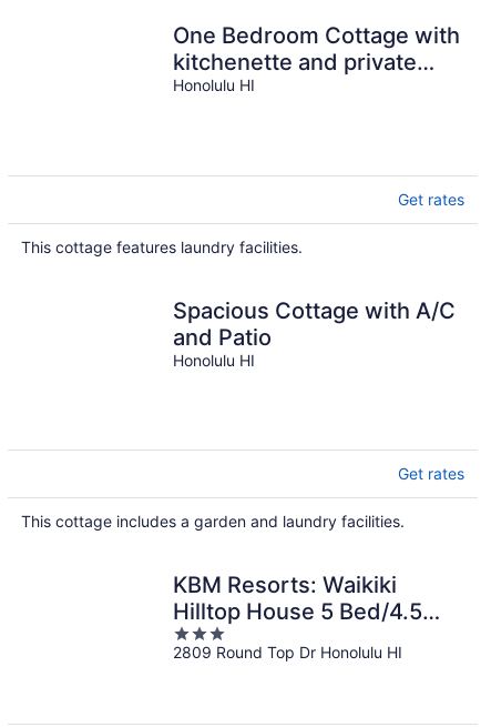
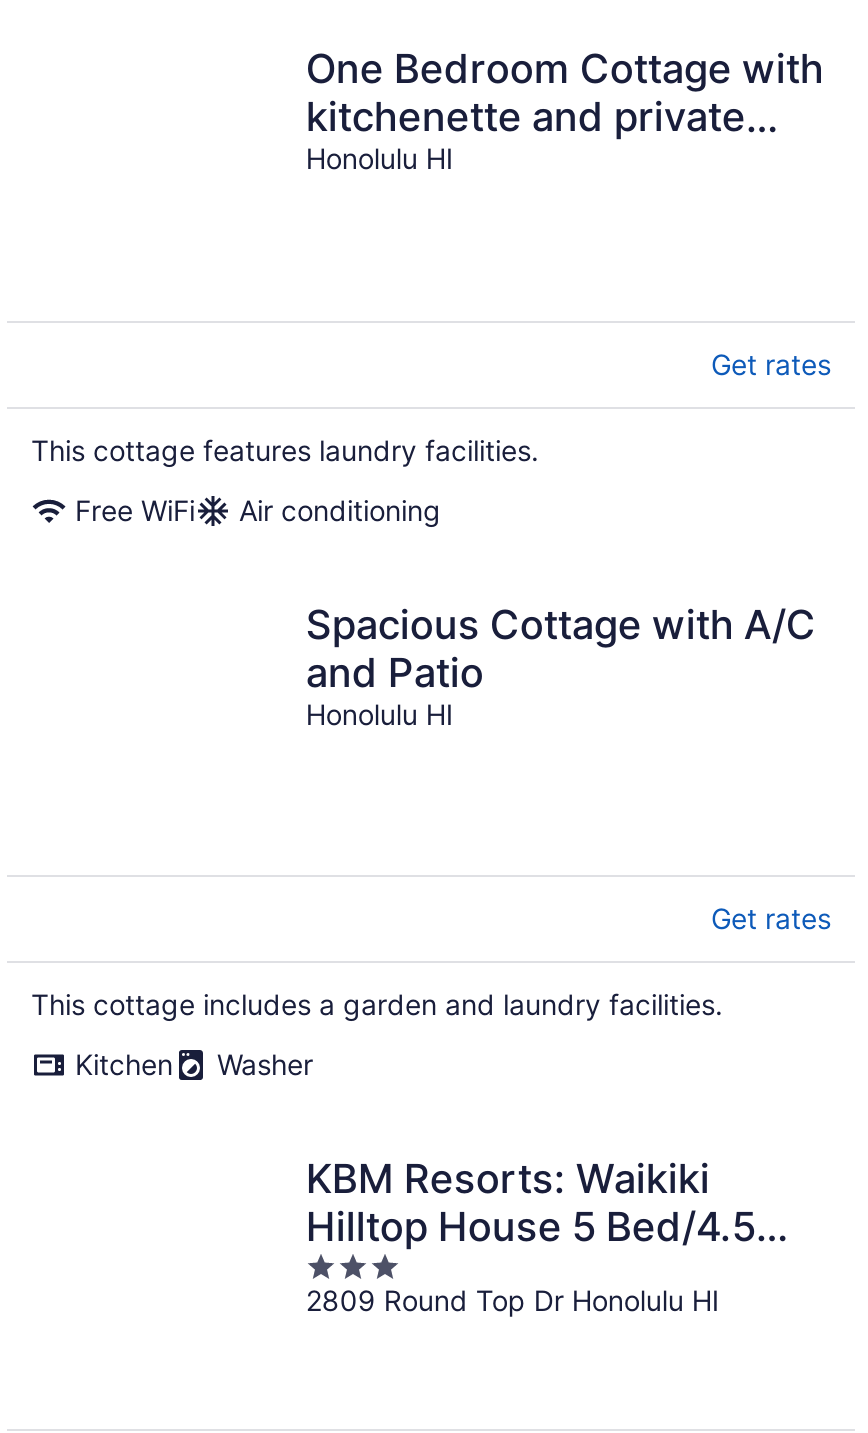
none -> [75,492,441,526] Free WiFi | Air conditioning
none -> [75,1047,313,1081] Kitchen | Washer

